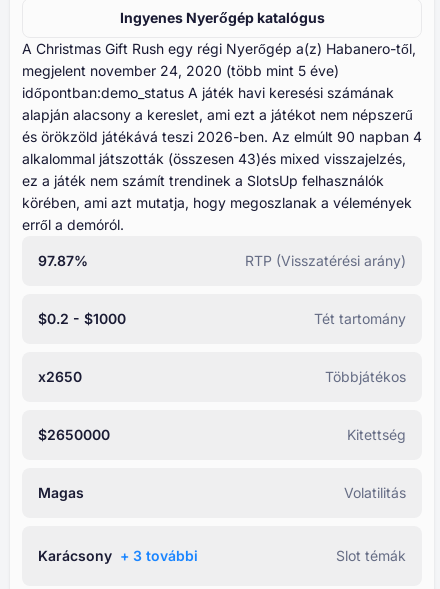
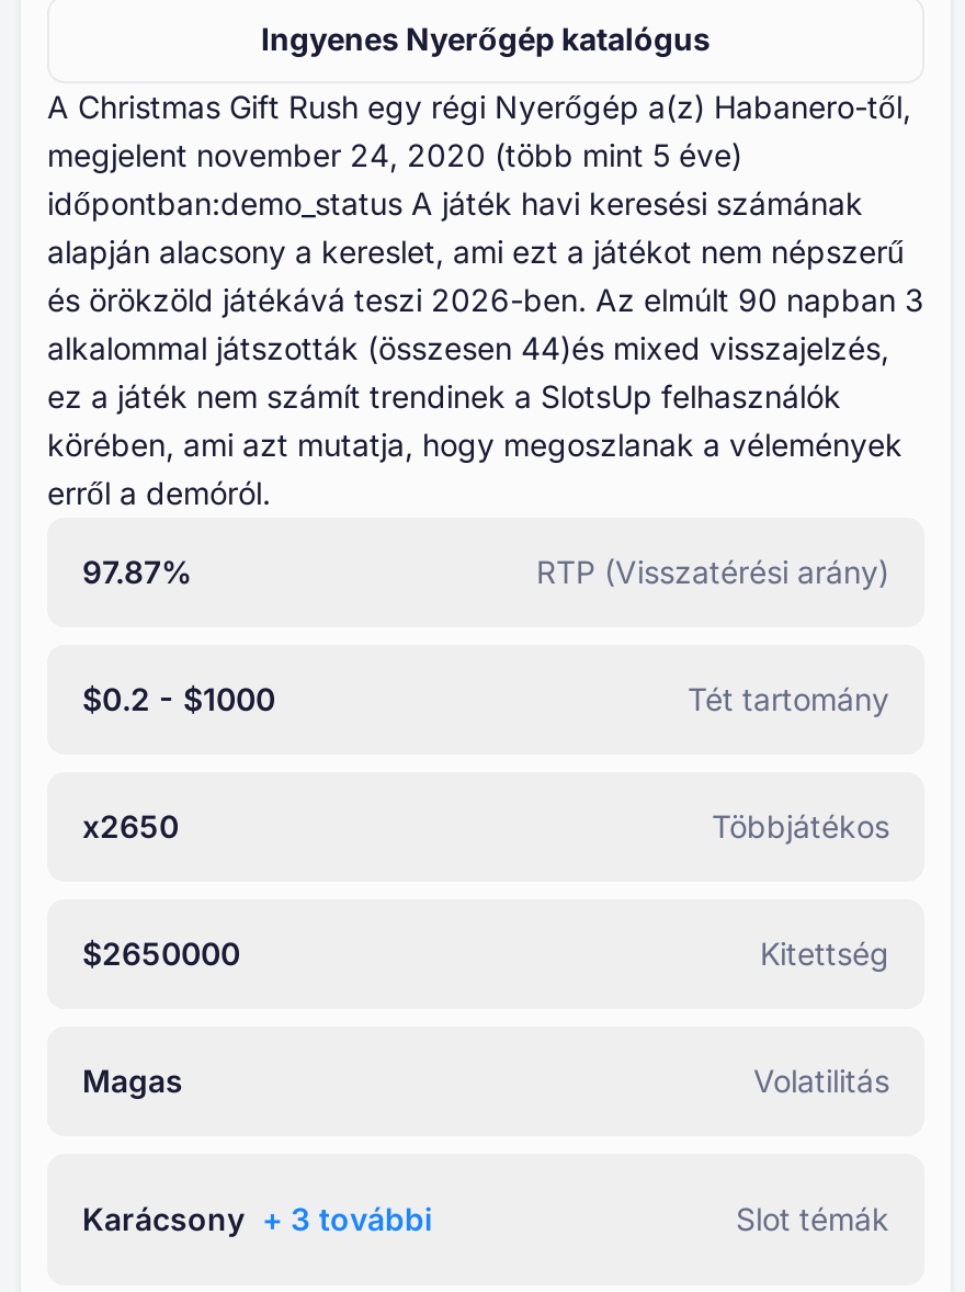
[22,128,422,145] és örökzöld játékává teszi 2026-ben. Az elmúlt 90 napban 4 -> [47,281,924,318] és örökzöld játékává teszi 2026-ben. Az elmúlt 90 napban 3
[22,150,406,167] alkalommal játszották (összesen 43)és mixed visszajelzés, -> [47,329,889,366] alkalommal játszották (összesen 44)és mixed visszajelzés,

